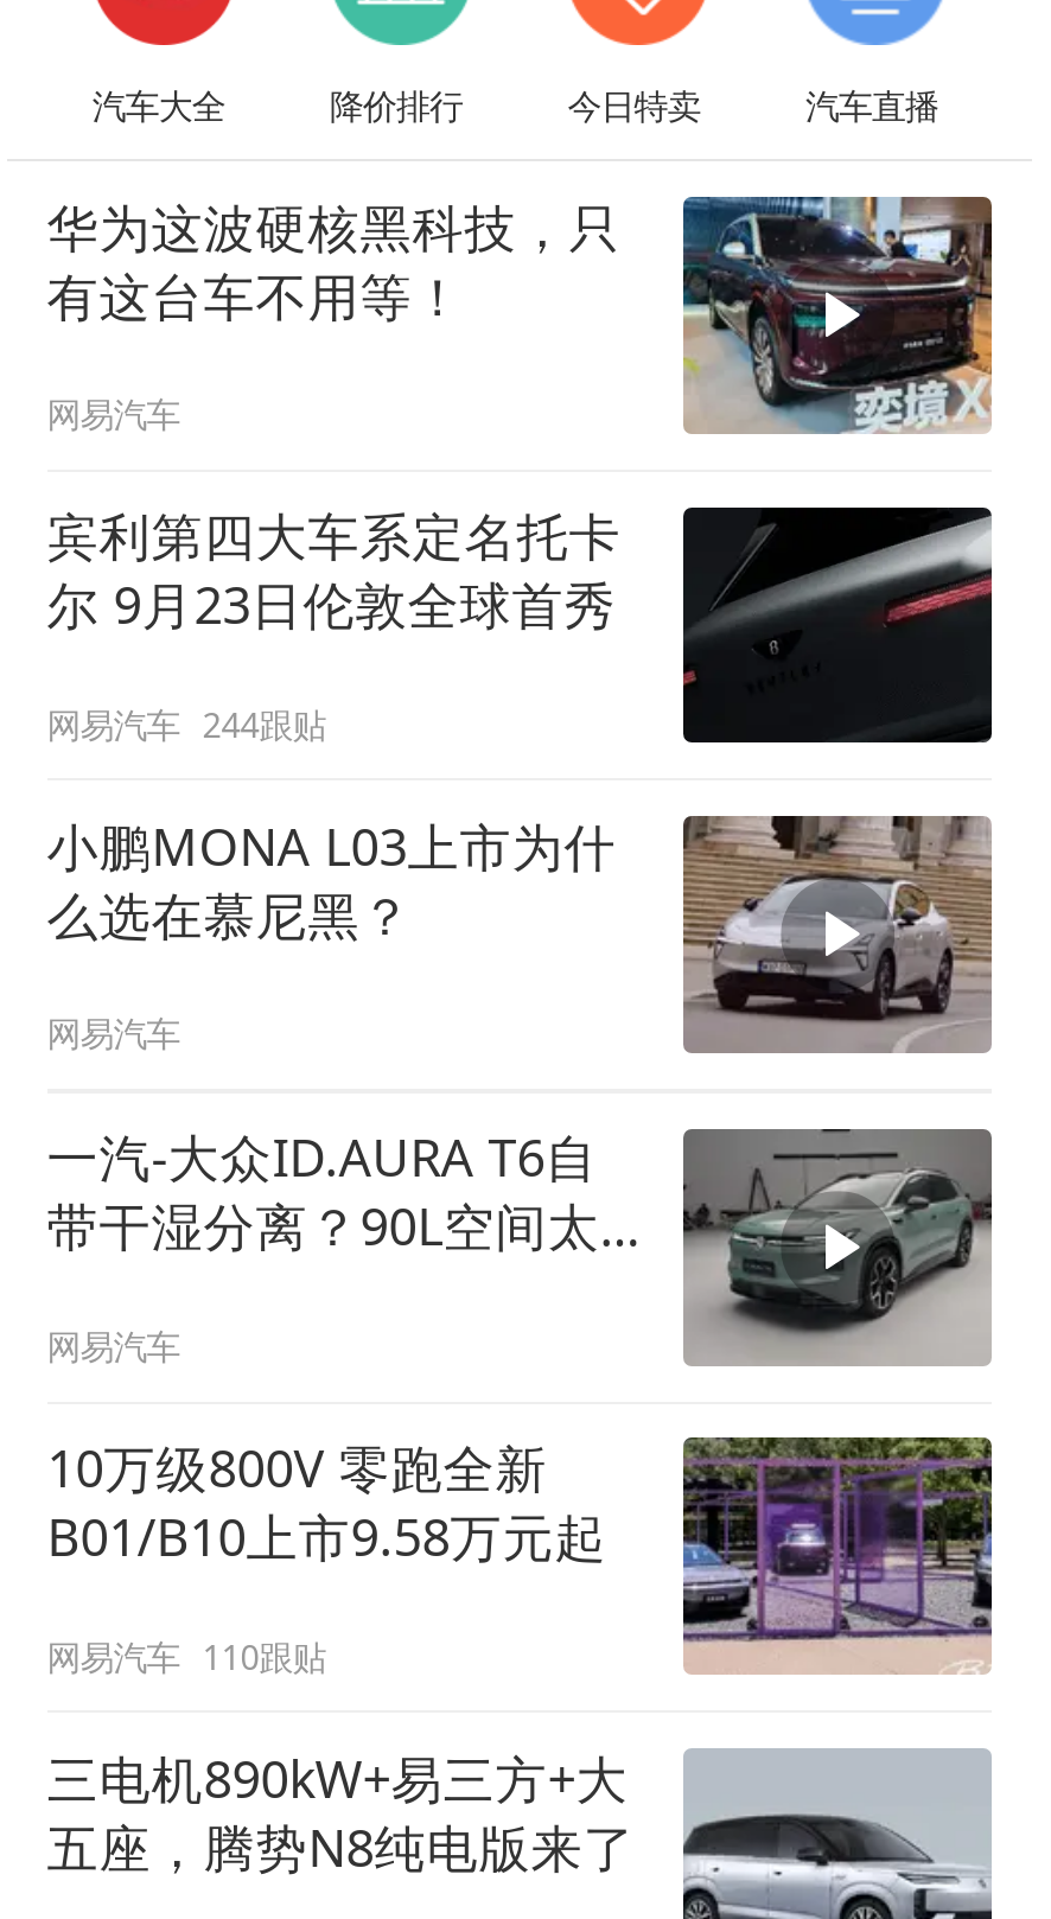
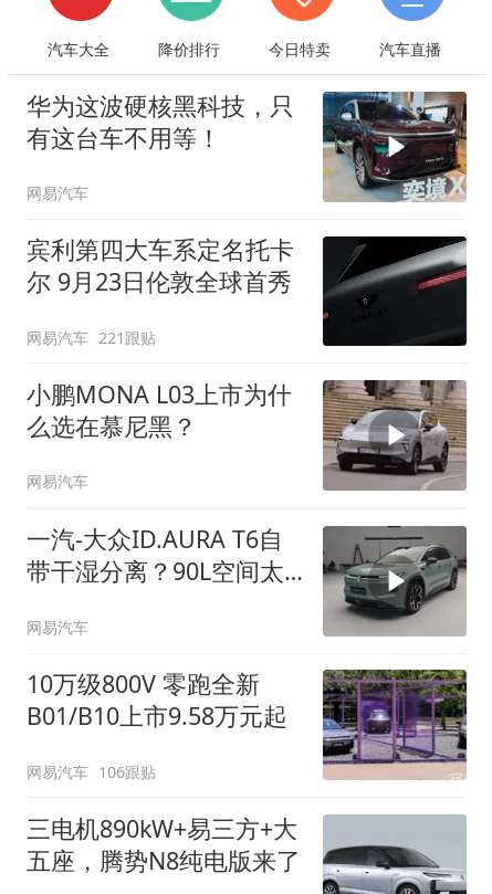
[47,701,326,746] 网易汽车 244跟贴 -> [26,327,156,348] 网易汽车 221跟贴
[47,1633,326,1678] 网易汽车 110跟贴 -> [26,761,156,782] 网易汽车 106跟贴

